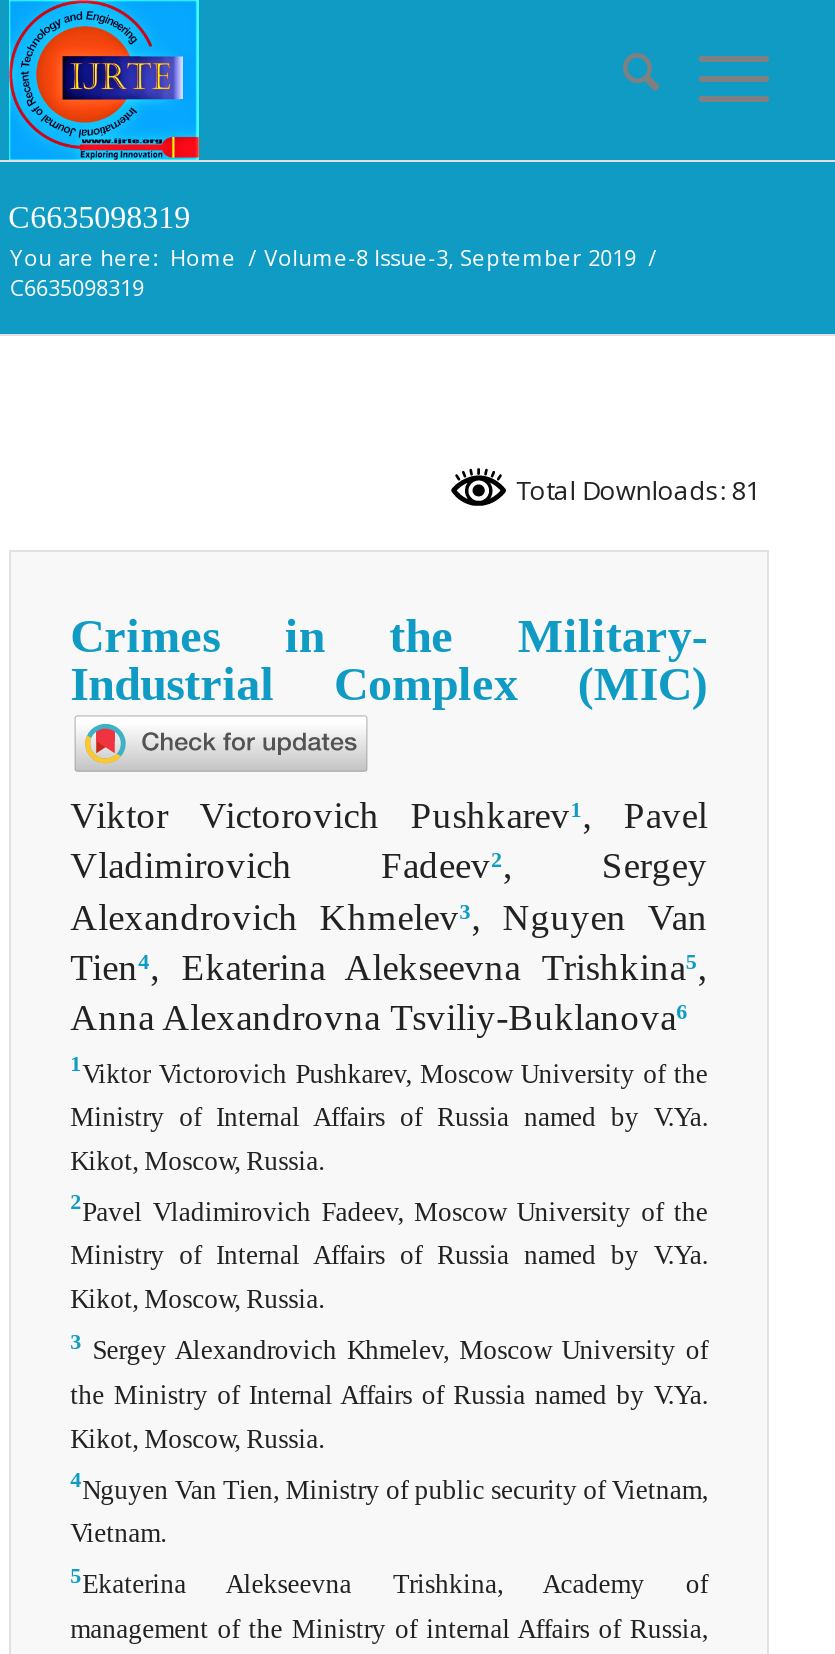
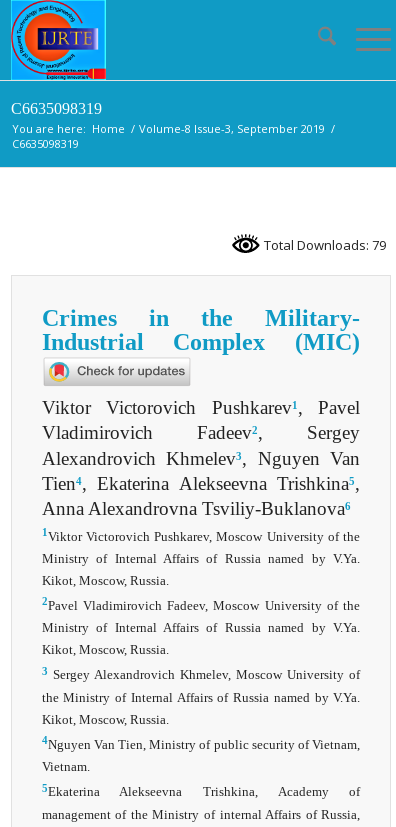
[510,472,760,508] Total Downloads: 81 -> [261,236,386,254] Total Downloads: 79

